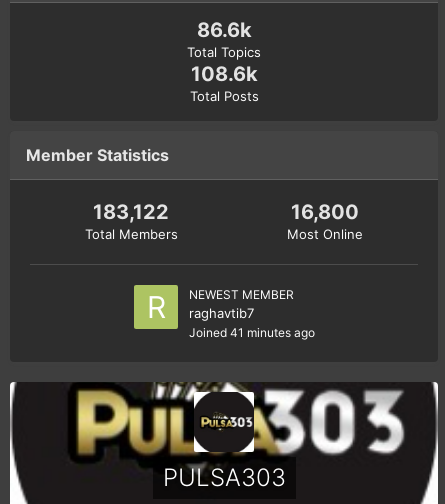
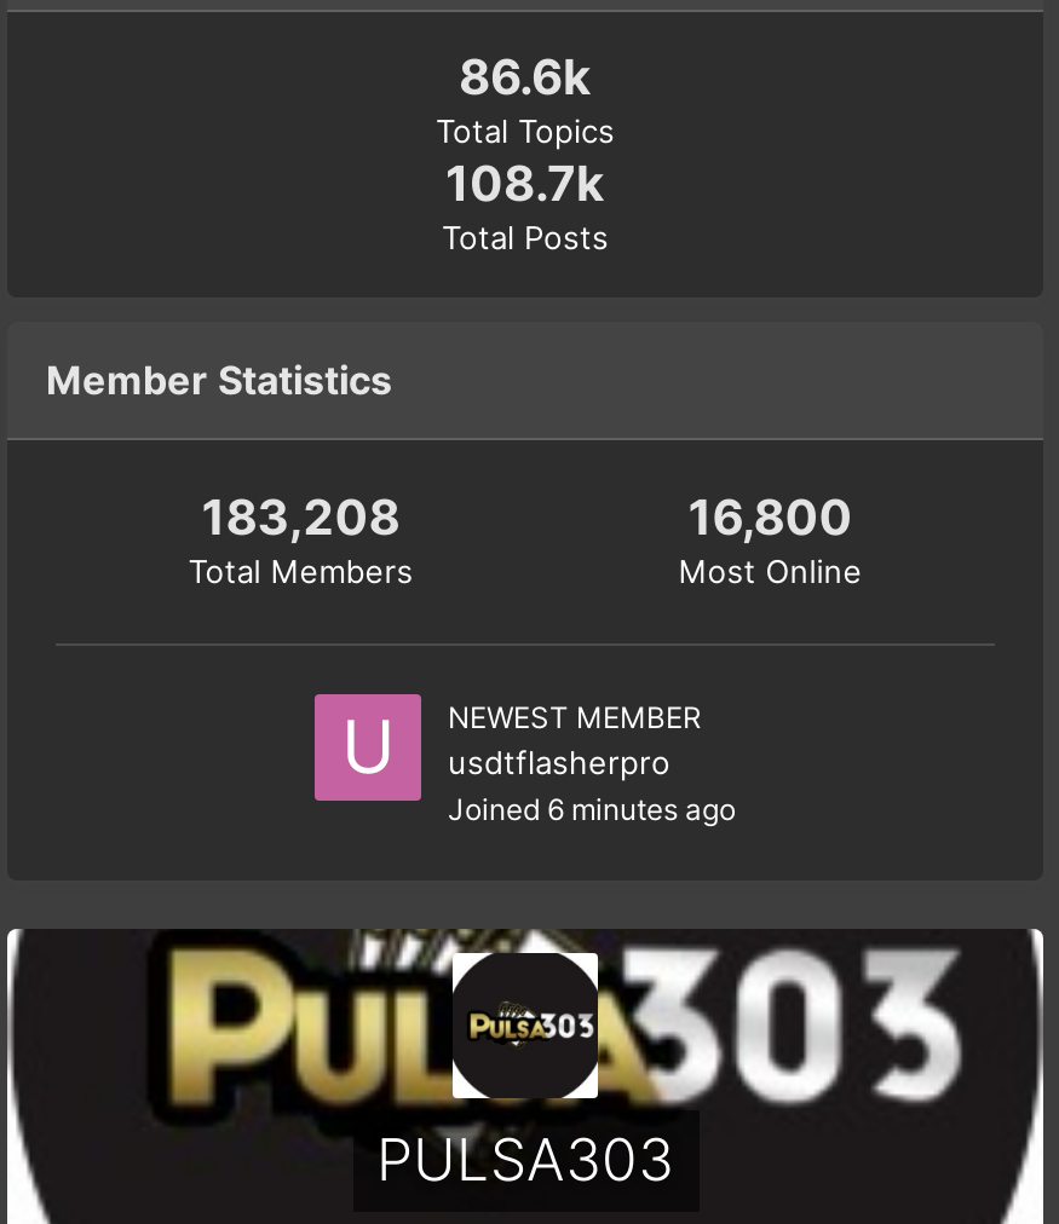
[190,62,257,86] 108.6k -> [445,155,605,213] 108.7k
[93,200,169,224] 183,122 -> [201,489,400,547] 183,208
[133,285,314,340] [image] | raghavtib7 | Joined 41 minutes ago -> [307,692,736,827] [image] | usdtflasherpro | Joined 6 minutes ago

